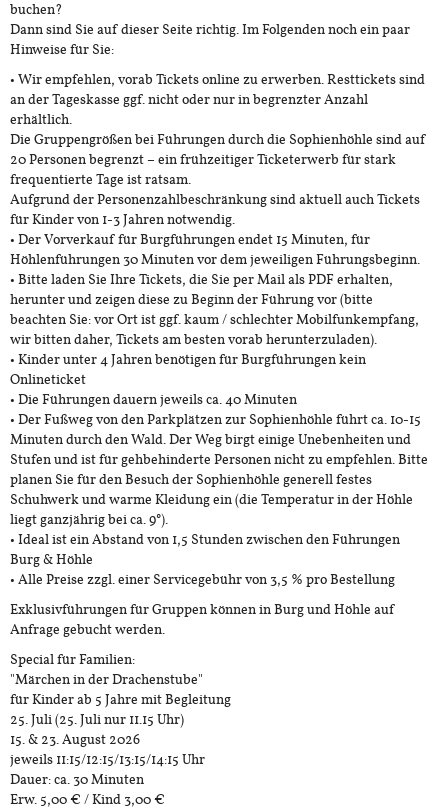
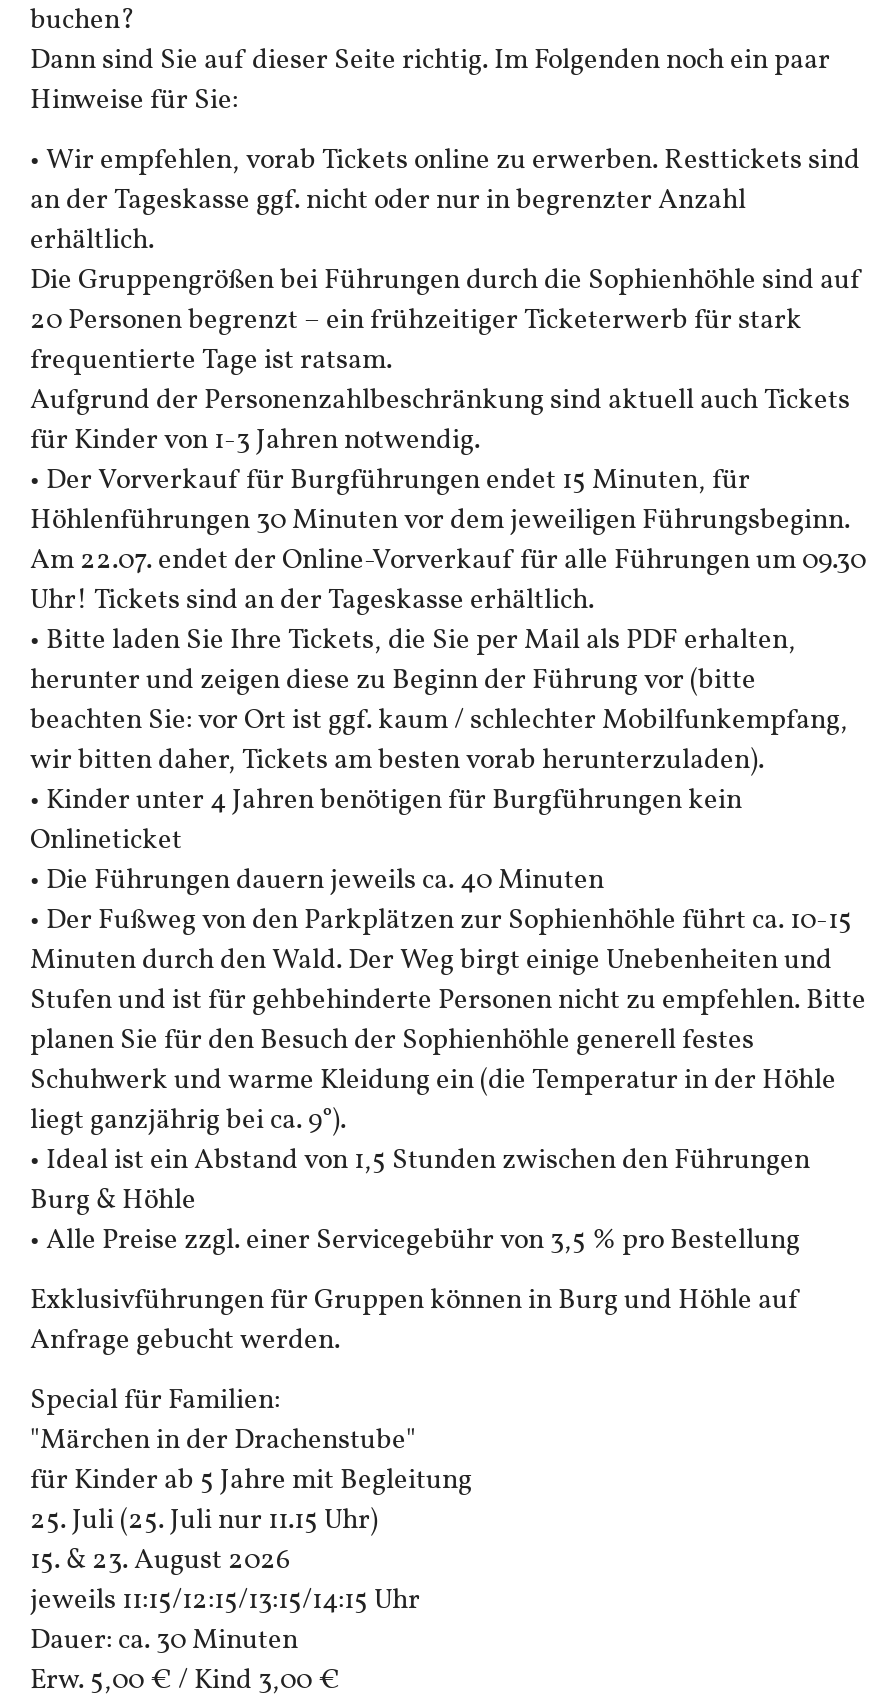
none -> [30,546,866,616] Am 22.07. endet der Online-Vorverkauf für alle Führungen um 09.30 | Uhr! Tickets sind an der Tageskasse erhältlich.

